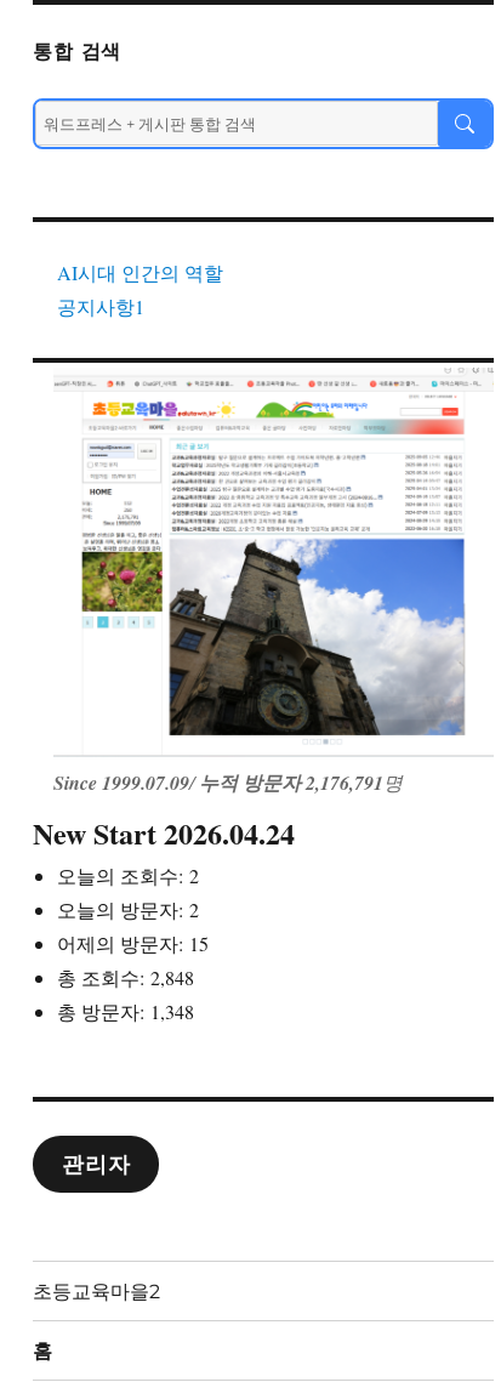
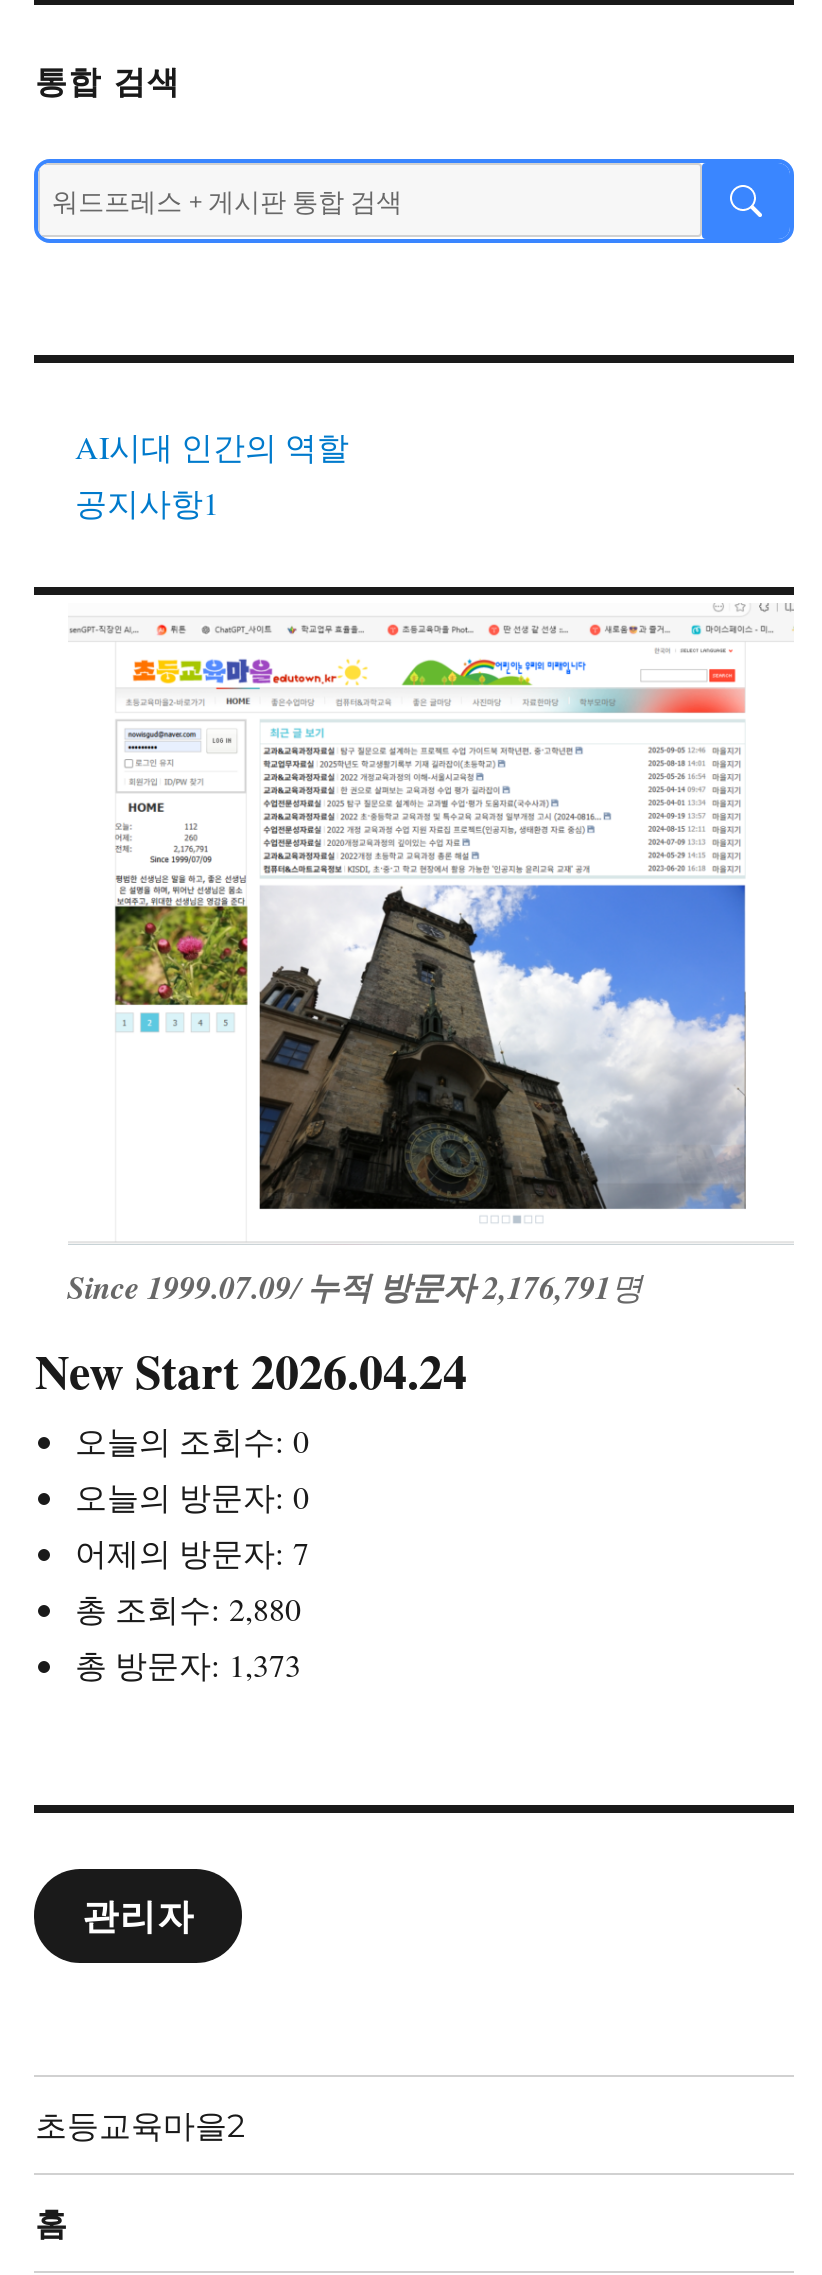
[58,863,200,888] 오늘의 조회수: 2 -> [75,1419,309,1461] 오늘의 조회수: 0
[58,897,200,922] 오늘의 방문자: 2 -> [75,1475,309,1517] 오늘의 방문자: 0
[58,931,209,956] 어제의 방문자: 15 -> [75,1531,309,1573] 어제의 방문자: 7
[58,965,195,990] 총 조회수: 2,848 -> [75,1587,301,1629] 총 조회수: 2,880
[58,999,195,1024] 총 방문자: 1,348 -> [75,1643,301,1685] 총 방문자: 1,373

